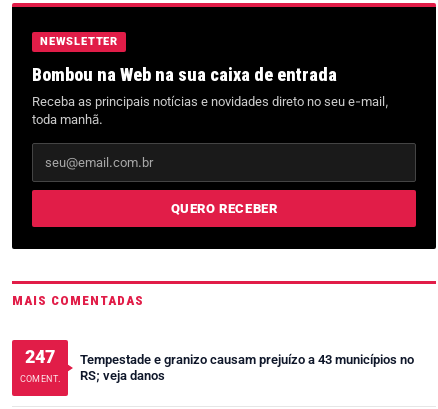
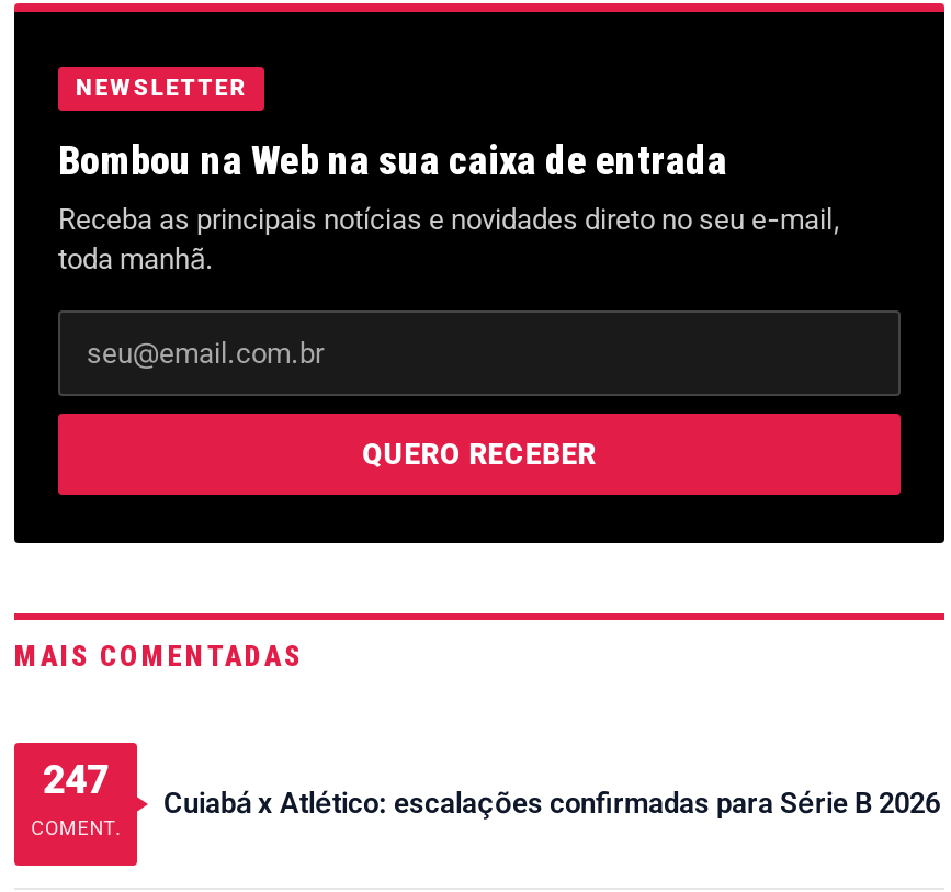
[80,351,414,382] Tempestade e granizo causam prejuízo a 43 municípios no | RS; veja danos -> [163,786,940,818] Cuiabá x Atlético: escalações confirmadas para Série B 2026

